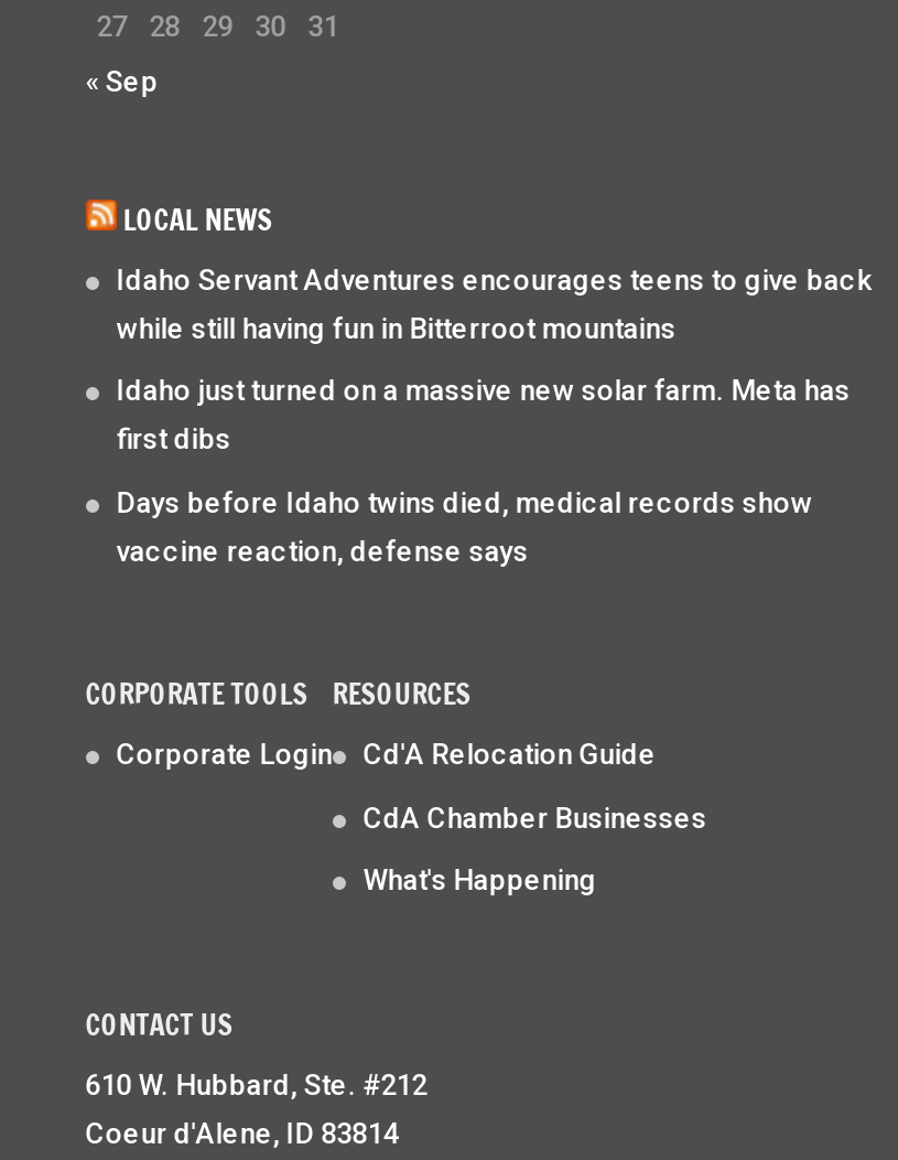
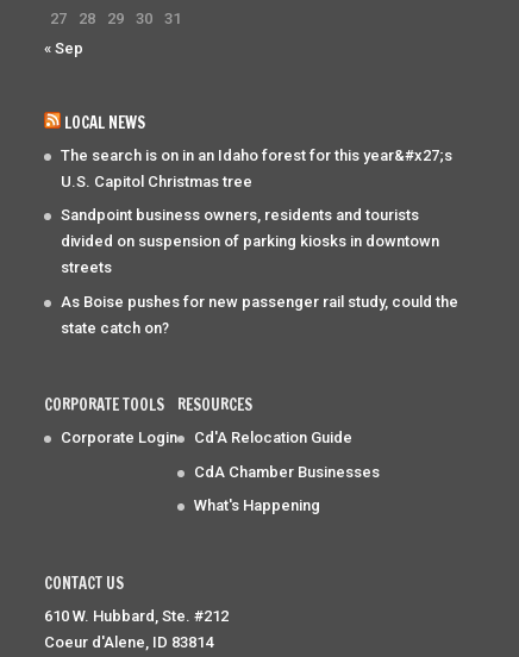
[116,263,872,567] Idaho Servant Adventures encourages teens to give back | while still having fun in Bitterroot mountains | Idaho just turned on a massive new solar farm. Meta has | first dibs | Days before Idaho twins died, medical records show | vaccine reaction, defense says -> [60,146,458,336] The search is on in an Idaho forest for this year&#x27;s | U.S. Capitol Christmas tree | Sandpoint business owners, residents and tourists | divided on suspension of parking kiosks in downtown | streets | As Boise pushes for new passenger rail study, could the | state catch on?

